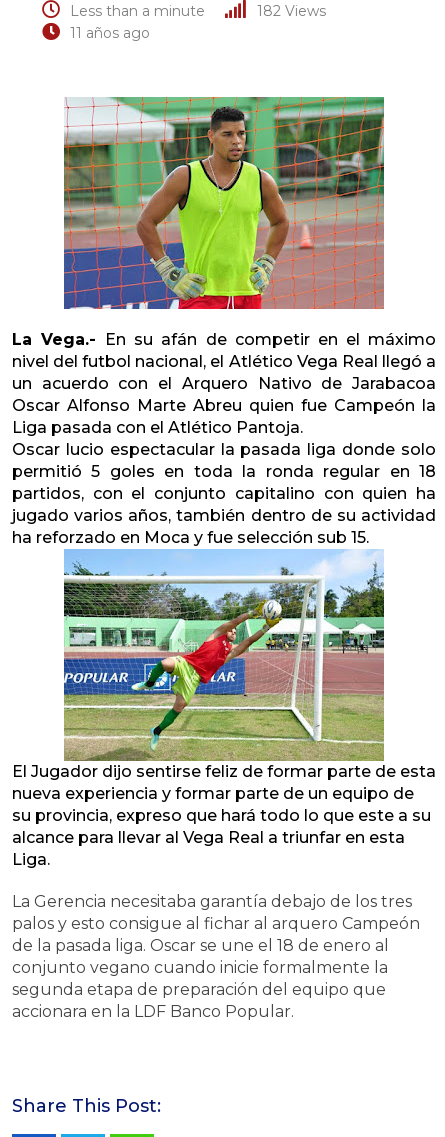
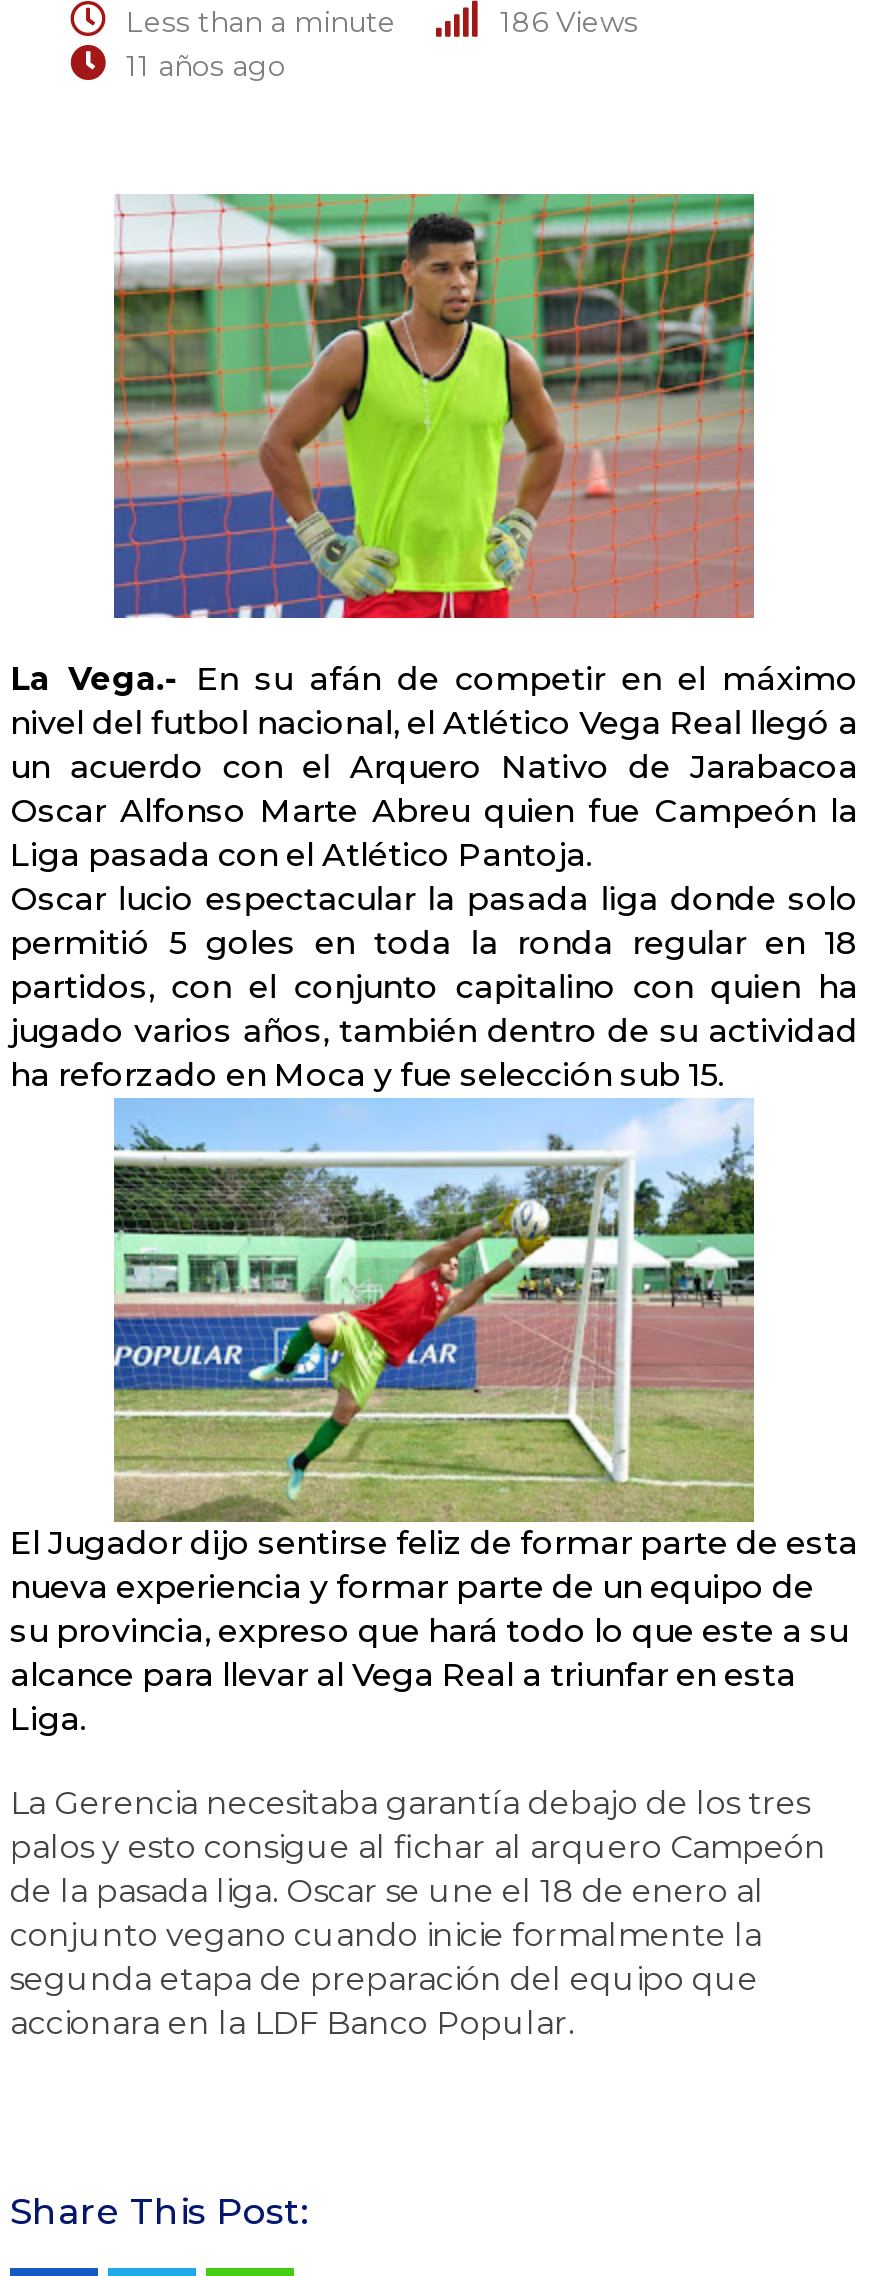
[257,2,326,20] 182 Views -> [500,4,638,40] 186 Views

